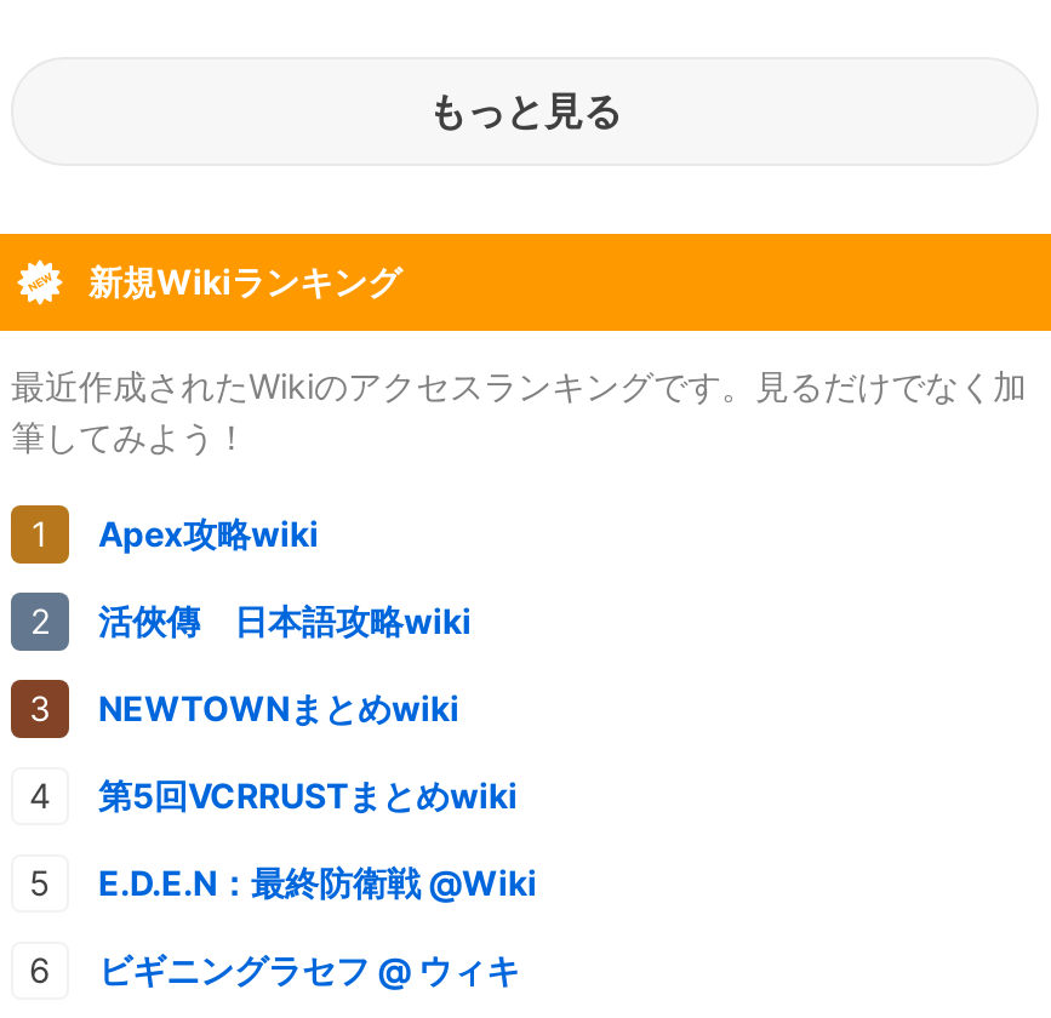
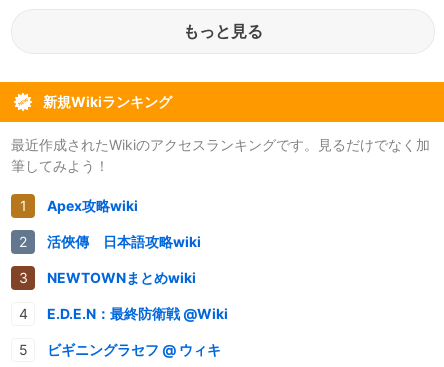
[98,775,518,816] 第5回VCRRUSTまとめwiki -> none

